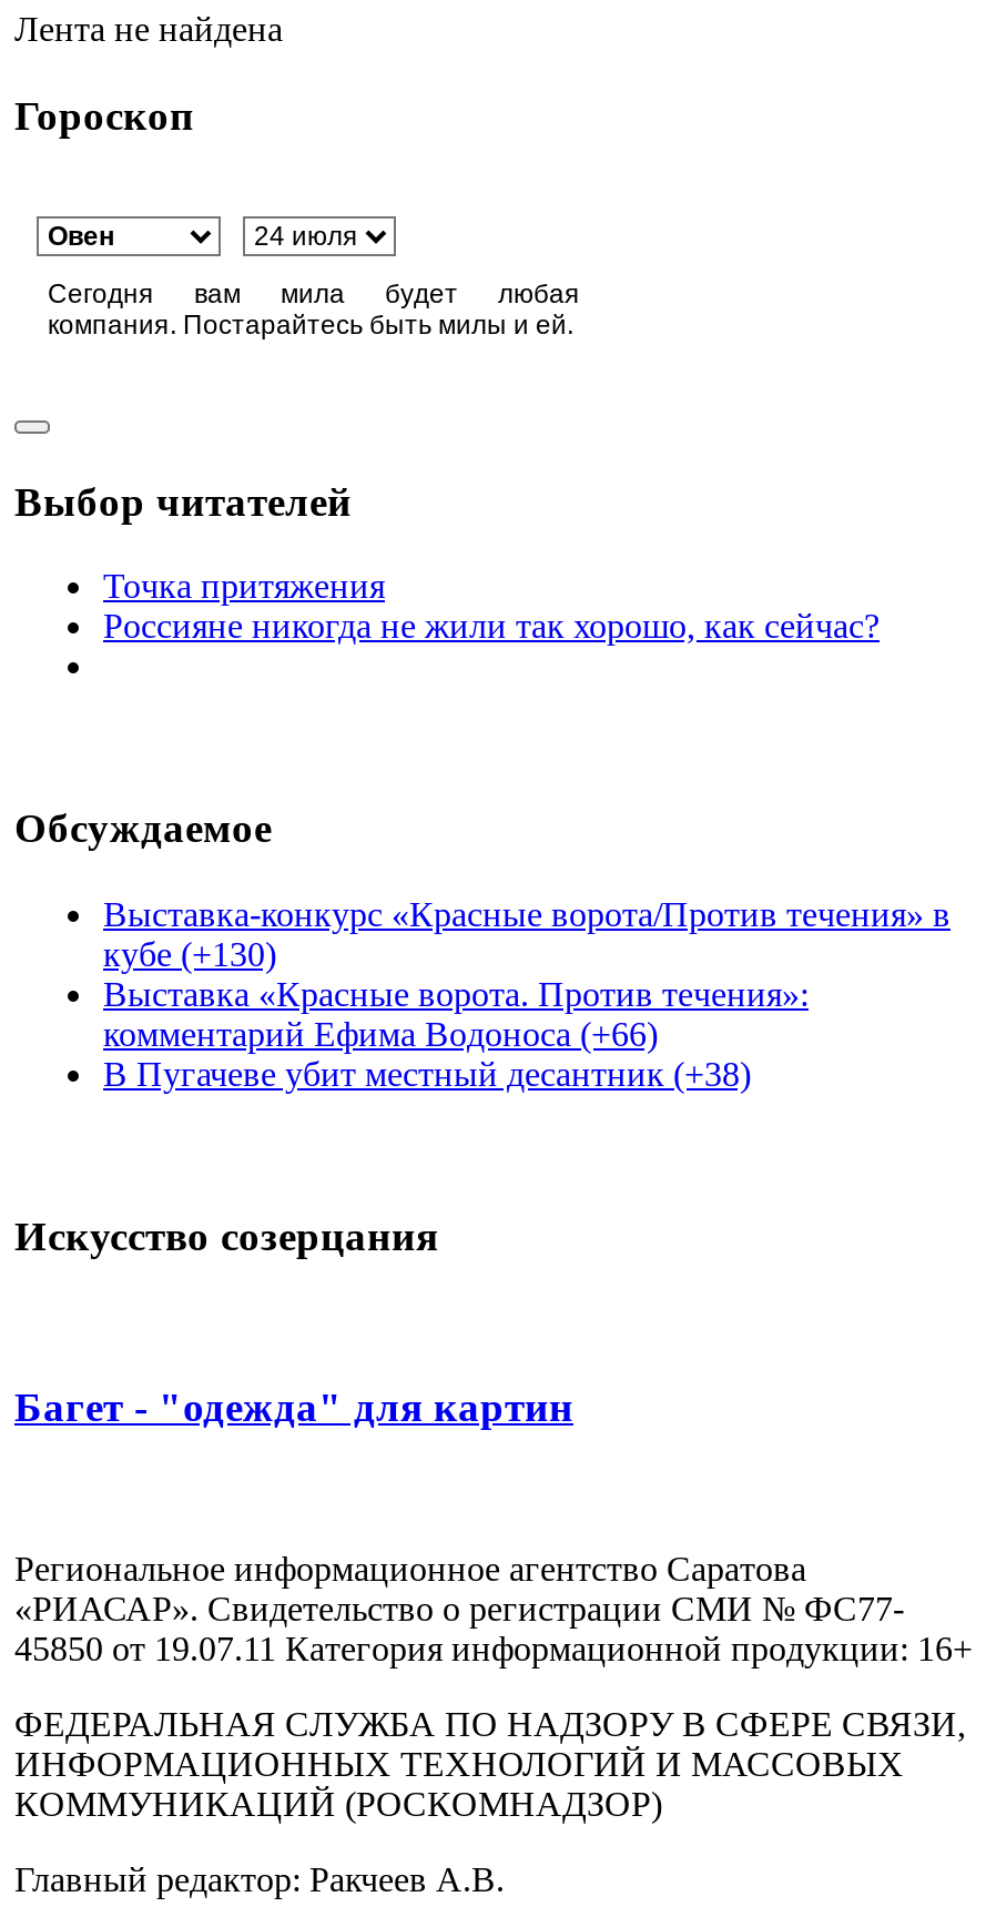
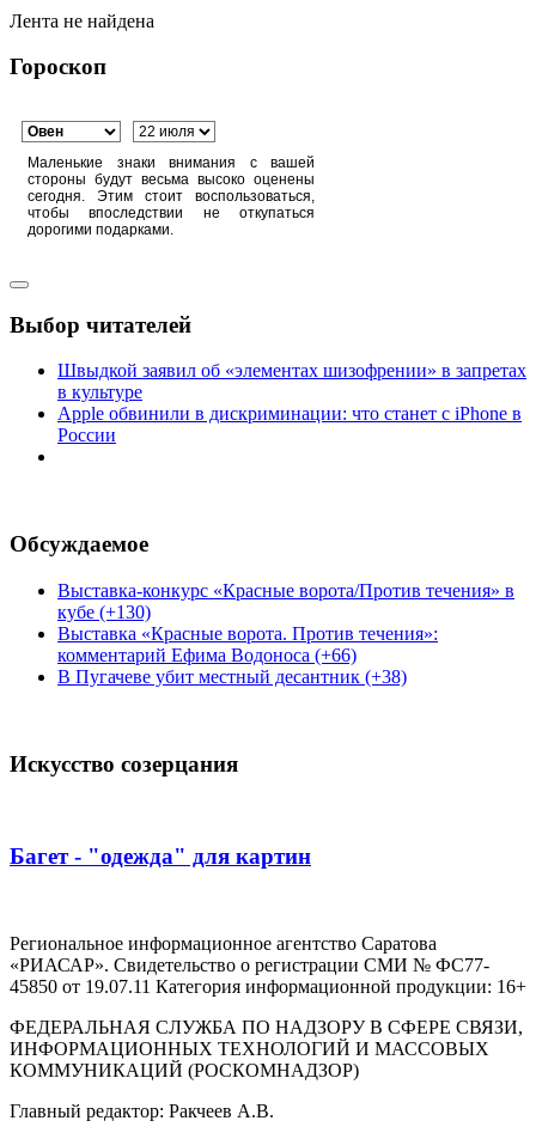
[48,278,580,341] Сегодня вам мила будет любая | компания. Постарайтесь быть милы и ей. -> [28,154,315,238] Маленькие знаки внимания с вашей | стороны будут весьма высоко оценены | сегодня. Этим стоит воспользоваться, | чтобы впоследствии не откупаться | дорогими подарками.
[103,568,880,646] Точка притяжения | Россияне никогда не жили так хорошо, как сейчас? -> [57,361,526,446] Швыдкой заявил об «элементах шизофрении» в запретах | в культуре | Apple обвинили в дискриминации: что станет с iPhone в | России

